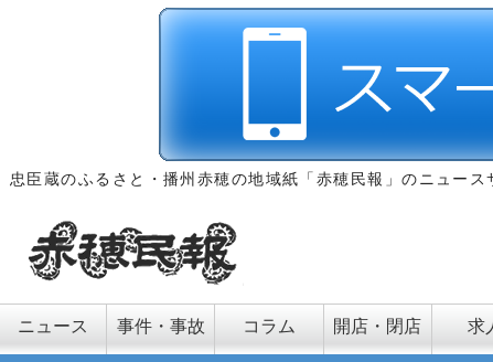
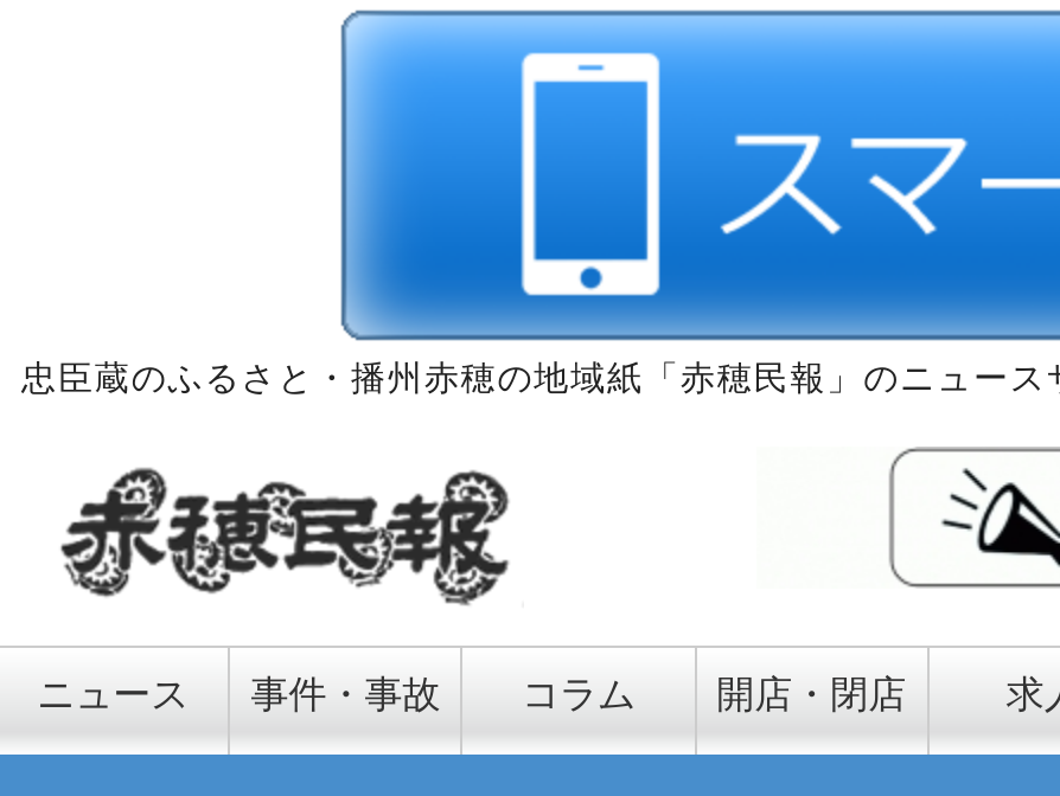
none -> [887,447,1053,589] [image]

